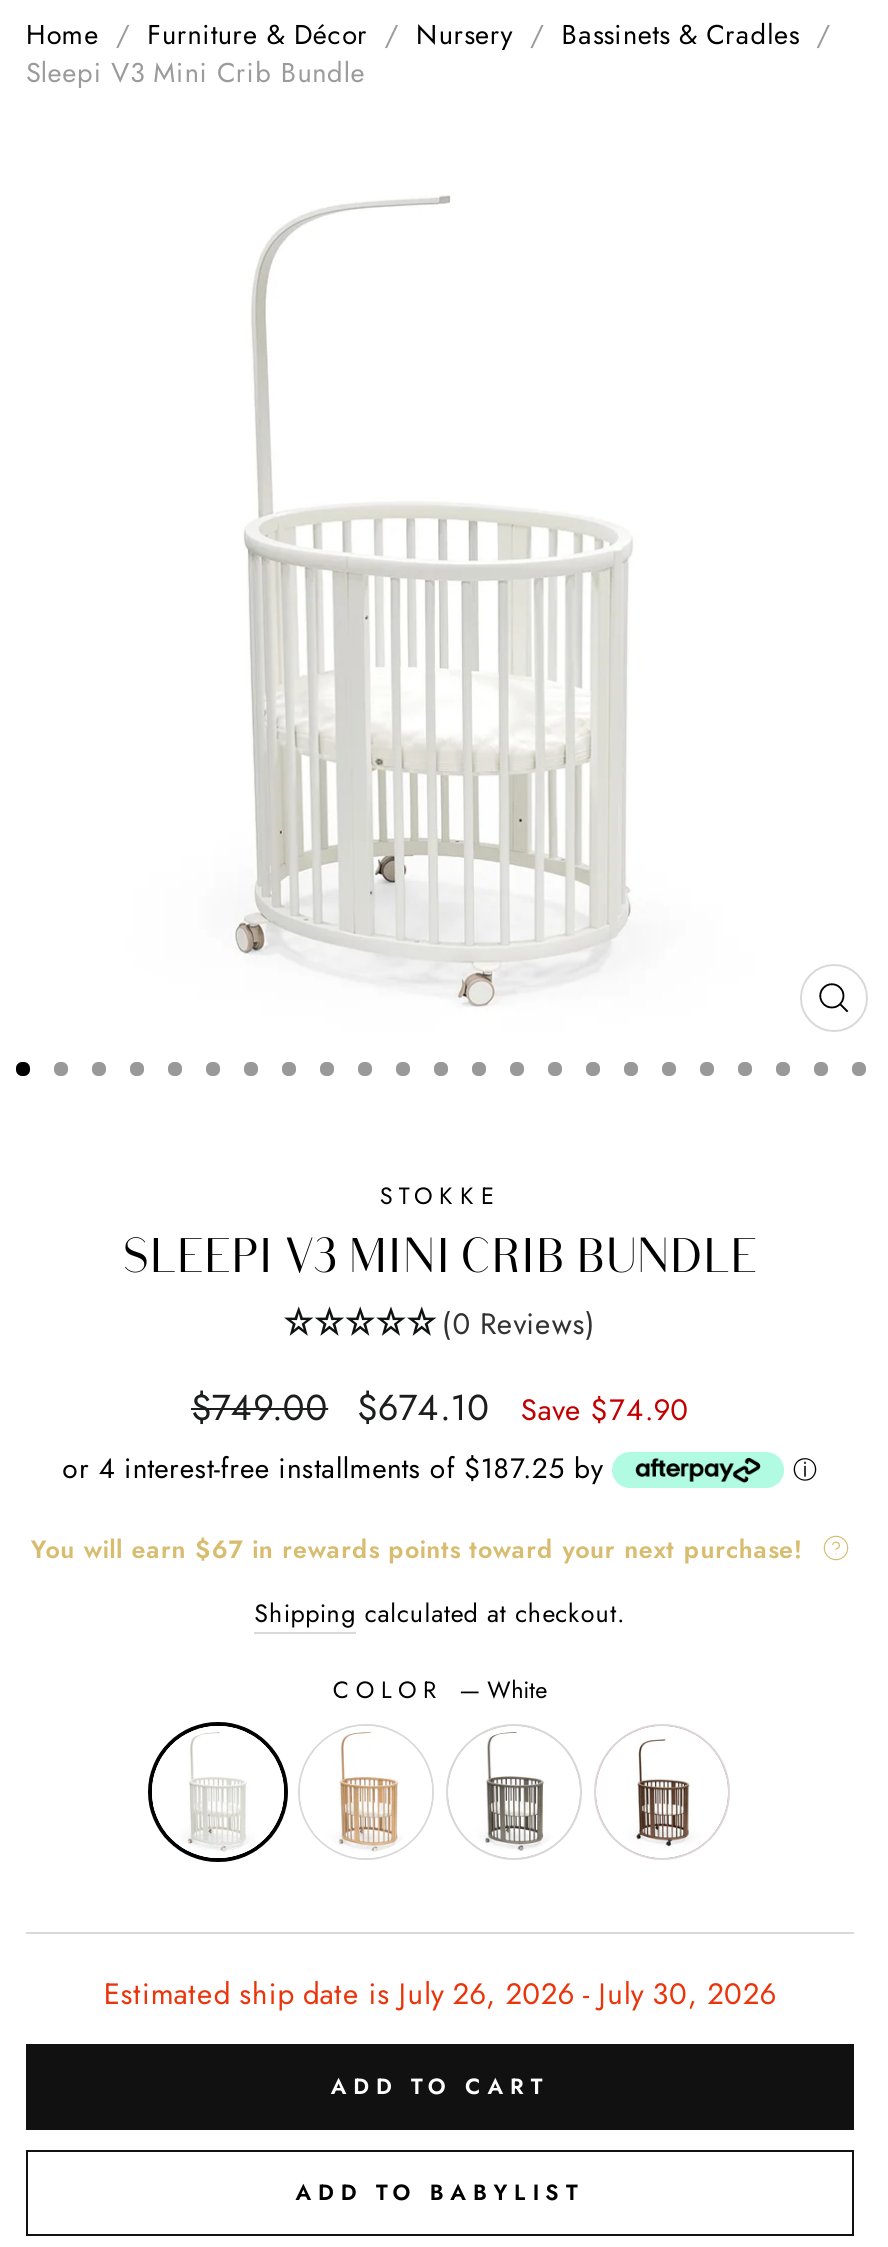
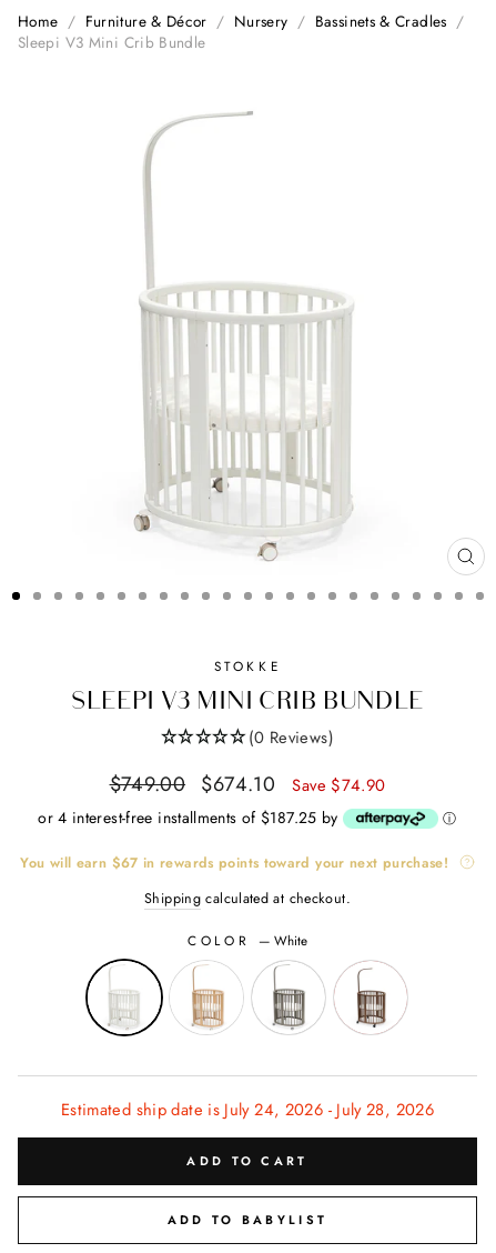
[104,1971,776,2015] Estimated ship date is July 26, 2026 - July 30, 2026 -> [61,1097,434,1121] Estimated ship date is July 24, 2026 - July 28, 2026

